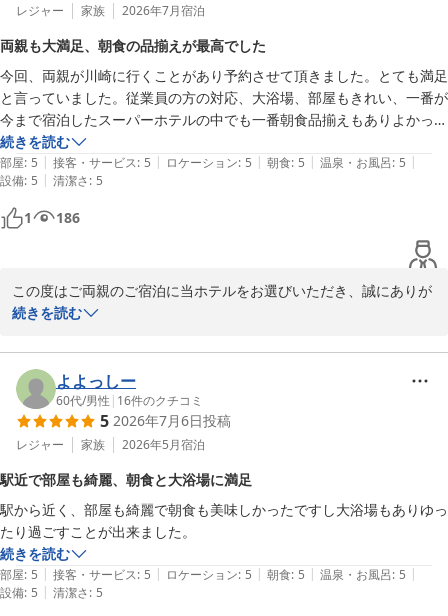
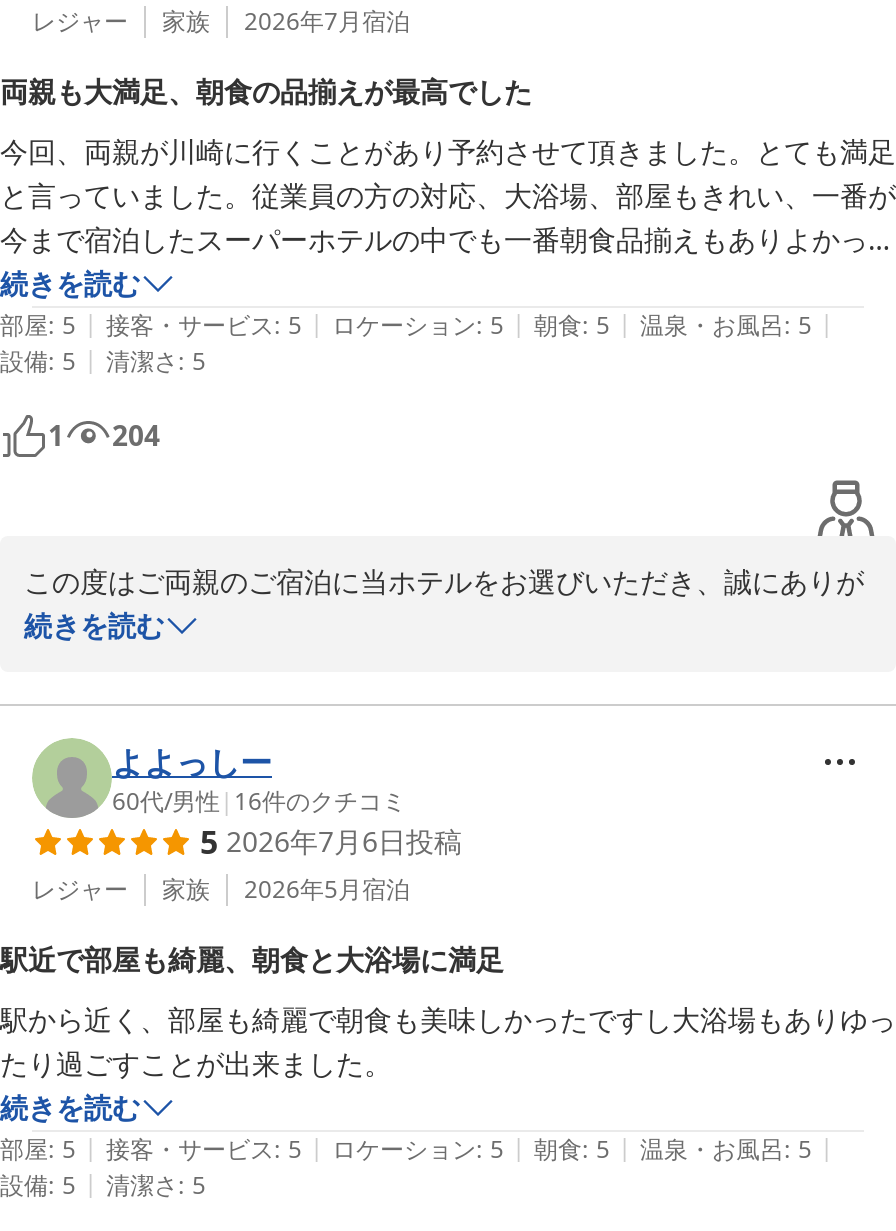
[24,208,80,227] 1 186 -> [48,416,160,454] 1 204

